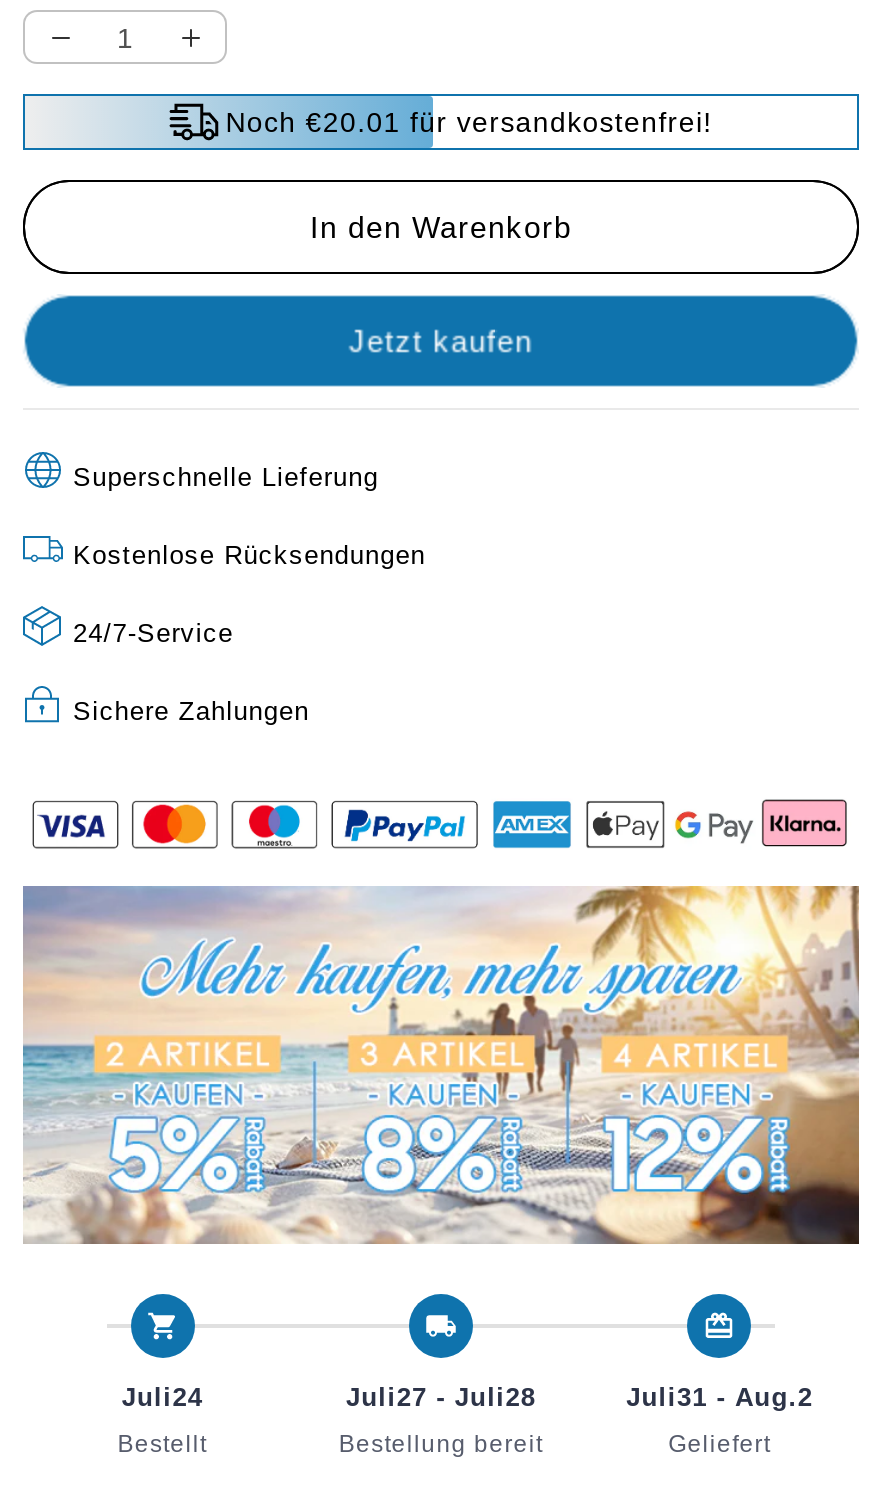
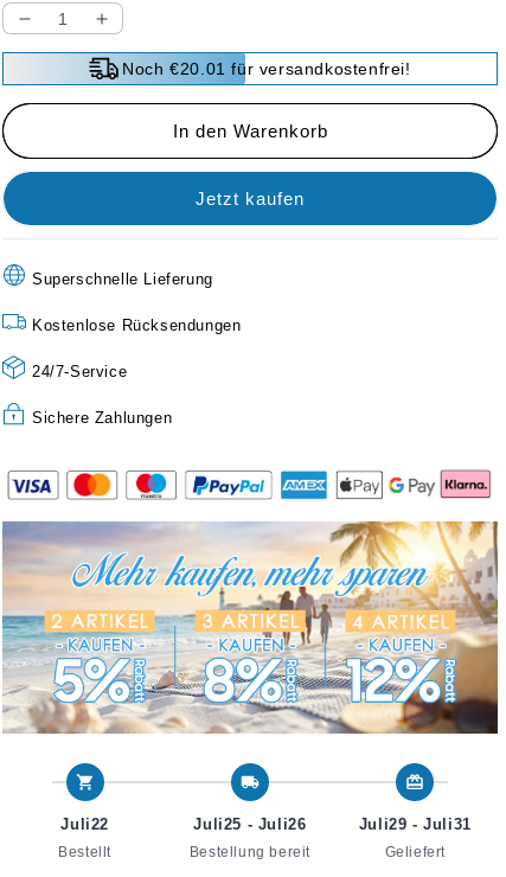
[122,1382,203,1412] Juli24 -> [61,815,109,833] Juli22
[346,1382,536,1412] Juli27 - Juli28 -> [194,815,306,833] Juli25 - Juli26
[626,1382,813,1412] Juli31 - Aug.2 -> [359,815,471,833] Juli29 - Juli31

